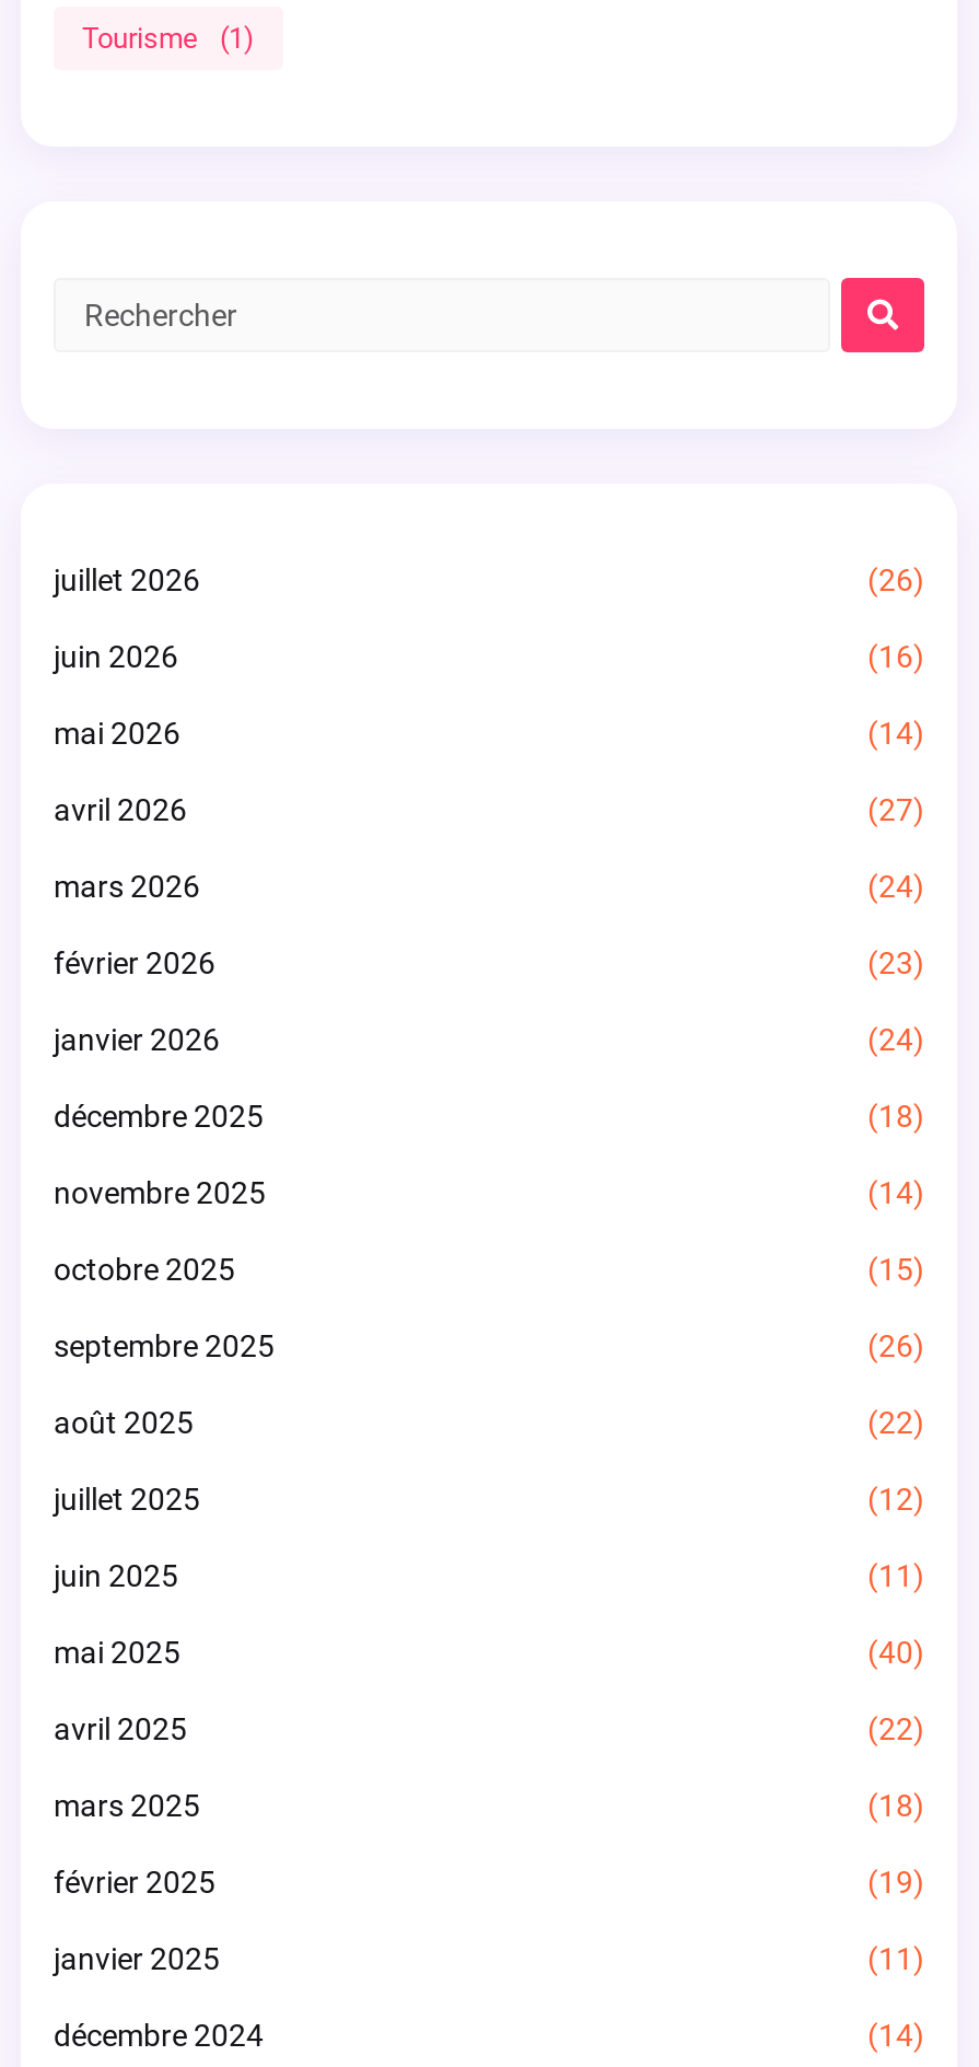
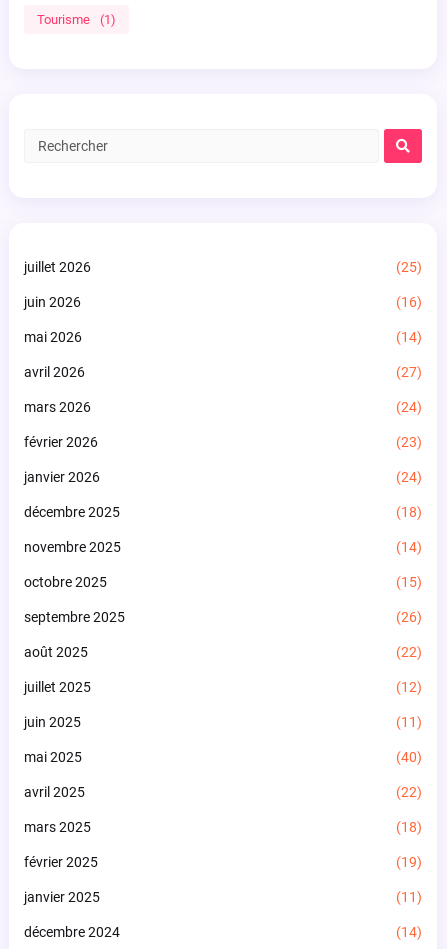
[867,562,924,597] (26) -> [396,259,422,275] (25)

